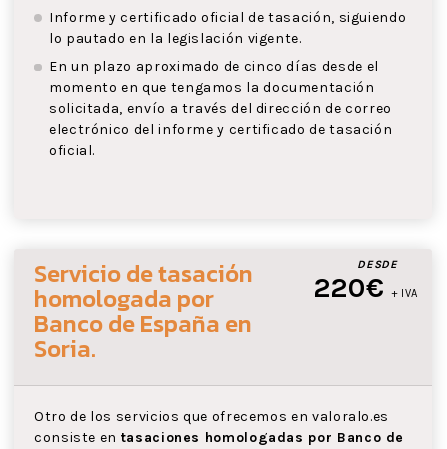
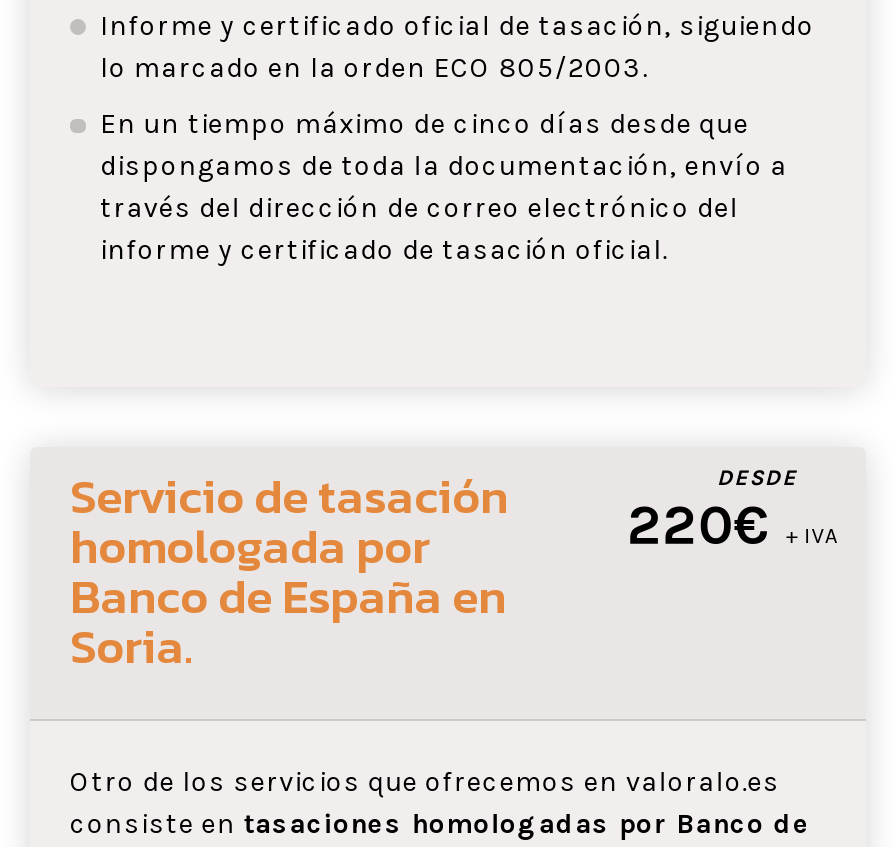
[49,30,302,47] lo pautado en la legislación vigente. -> [100,51,648,85] lo marcado en la orden ECO 805/2003.
[49,58,392,159] En un plazo aproximado de cinco días desde el | momento en que tengamos la documentación | solicitada, envío a través del dirección de correo | electrónico del informe y certificado de tasación | oficial. -> [100,108,788,268] En un tiempo máximo de cinco días desde que | dispongamos de toda la documentación, envío a | través del dirección de correo electrónico del | informe y certificado de tasación oficial.

